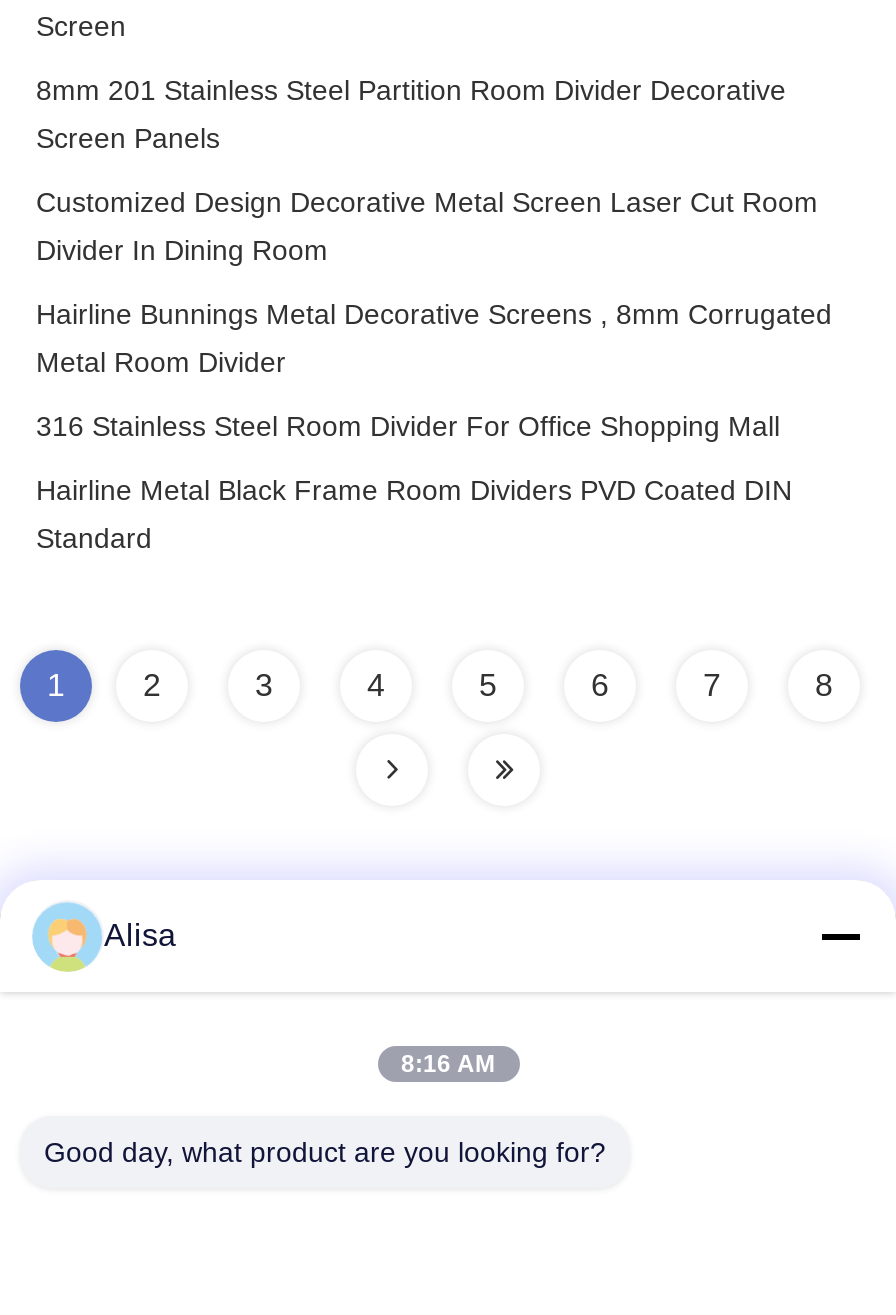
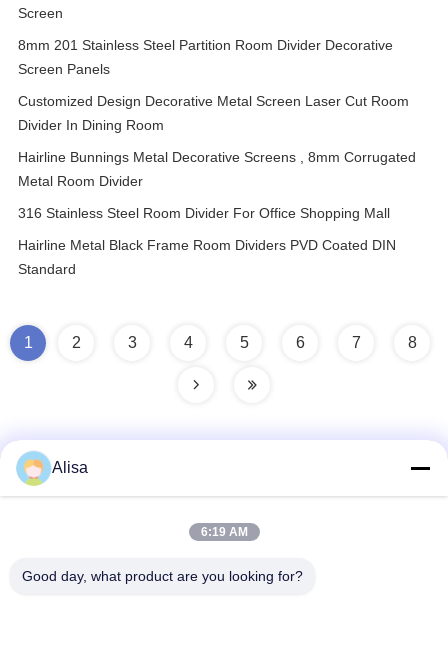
[401,1050,495,1078] 8:16 AM -> [200,525,247,539] 6:19 AM

